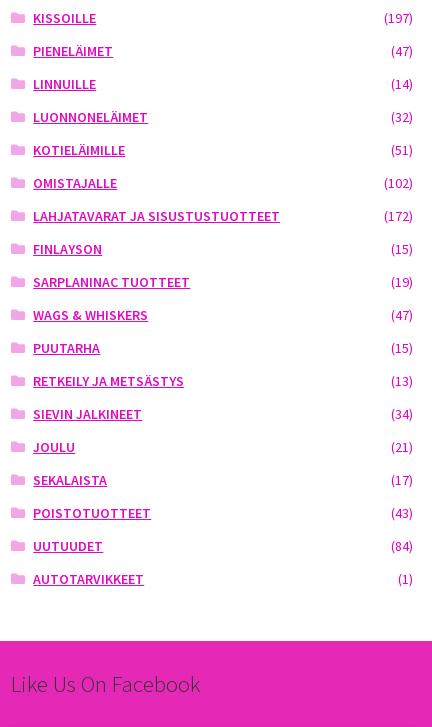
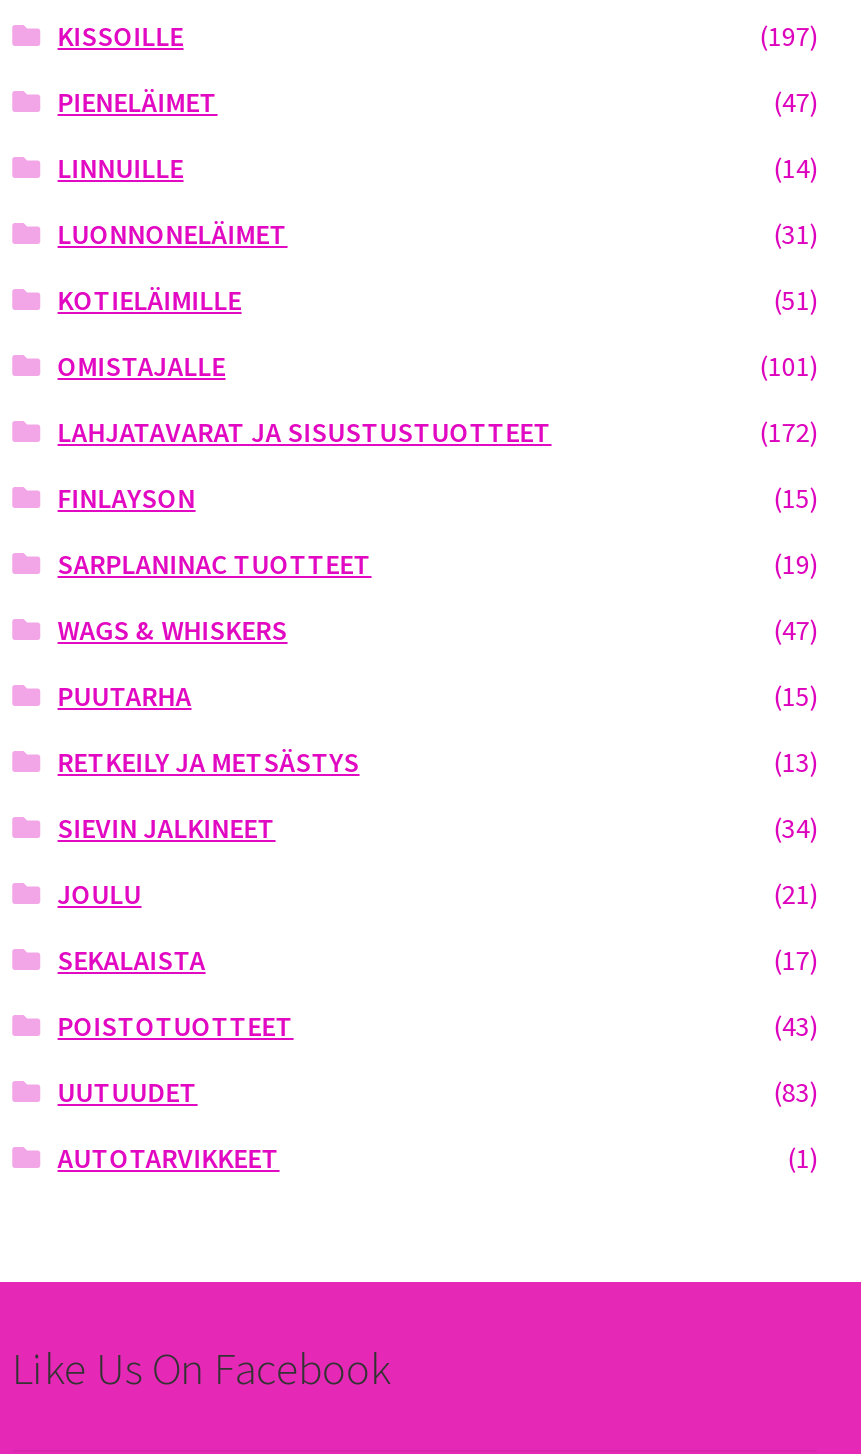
[391,108,413,126] (32) -> [774,215,818,251] (31)
[384,174,413,192] (102) -> [760,347,818,383] (101)
[391,537,413,555] (84) -> [774,1073,818,1109] (83)

